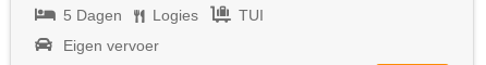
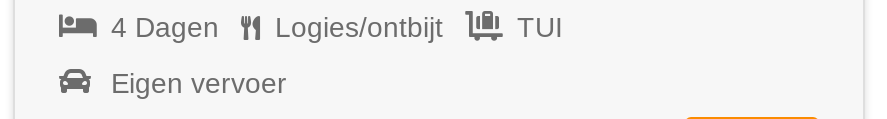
[63,7,198,24] 5 Dagen | Logies -> [111,12,443,44] 4 Dagen | Logies/ontbijt

